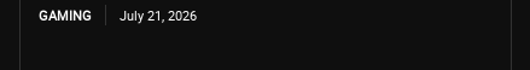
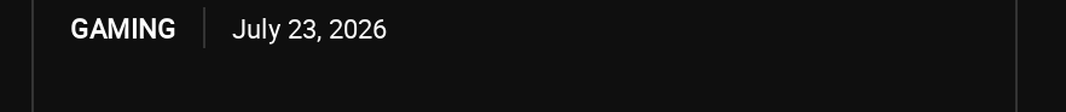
[39,6,197,24] GAMING July 21, 2026 -> [70,10,387,46] GAMING July 23, 2026

